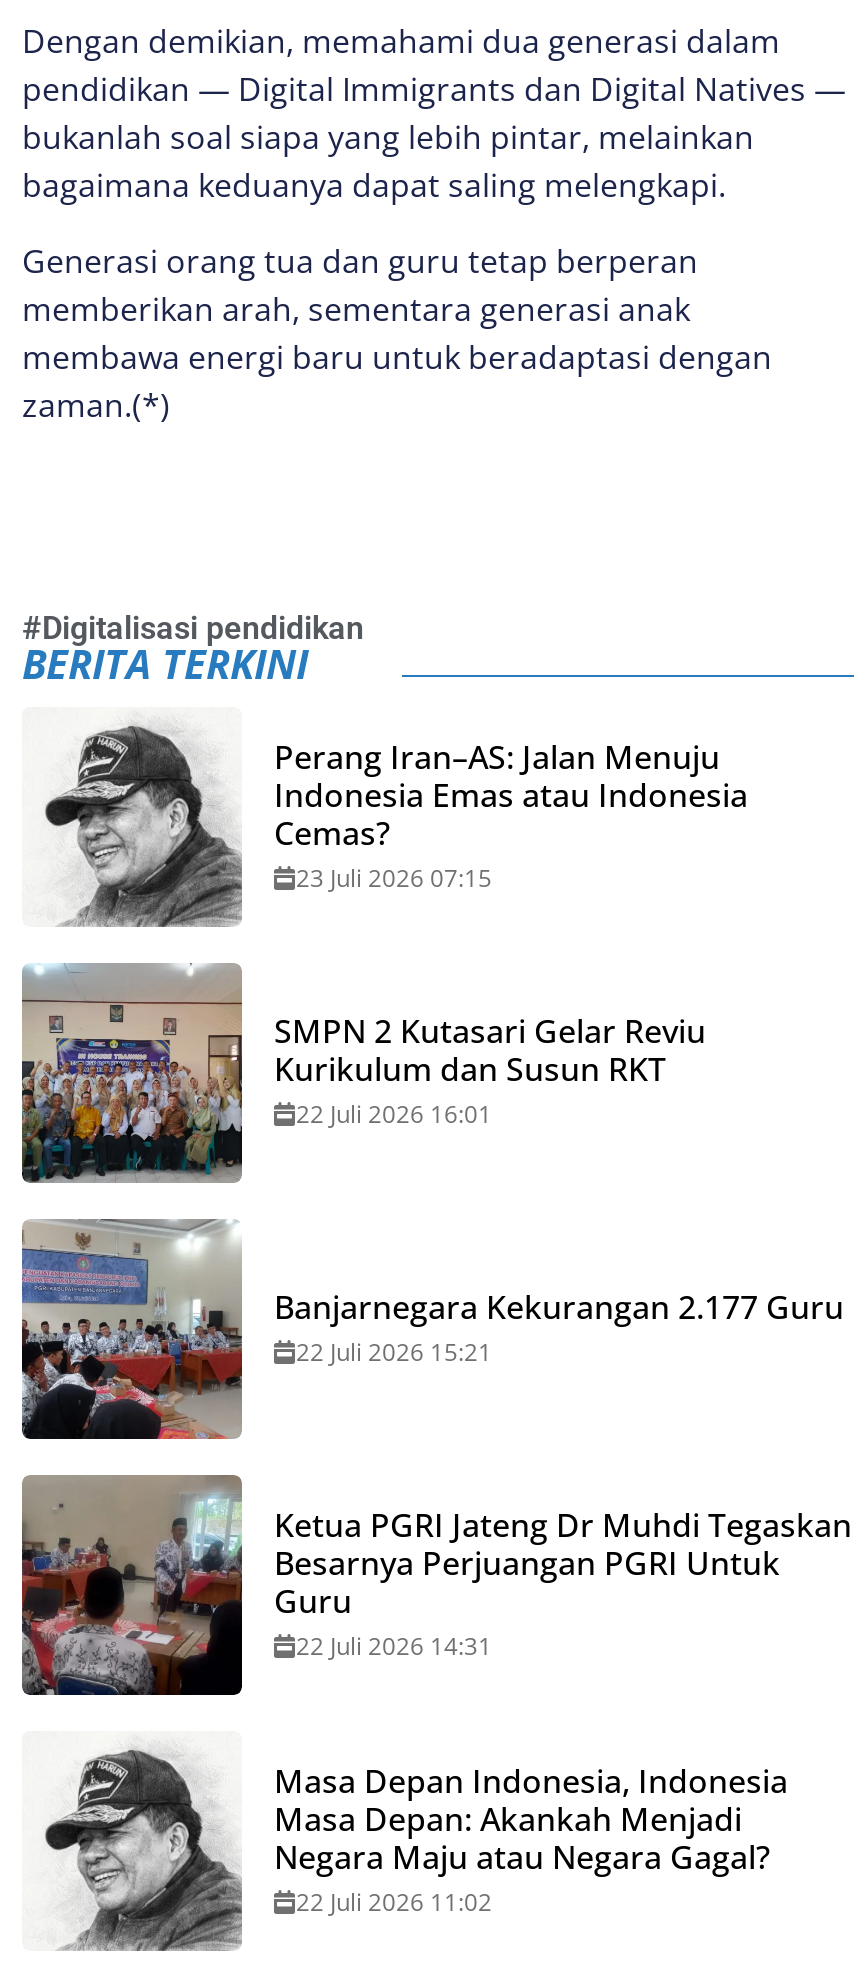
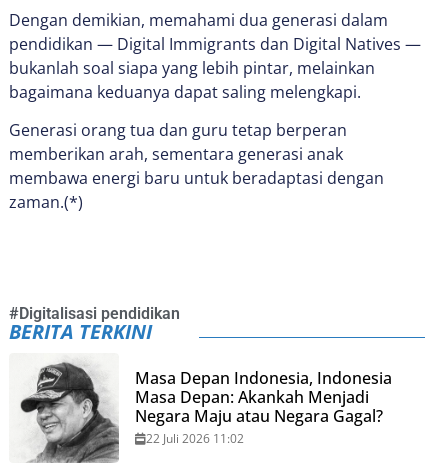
[274,734,748,894] Perang Iran–AS: Jalan Menuju | Indonesia Emas atau Indonesia | Cemas? | 23 Juli 2026 07:15 -> none
[20,963,706,1185] [image] | SMPN 2 Kutasari Gelar Reviu | Kurikulum dan Susun RKT | 22 Juli 2026 16:01 -> none
[20,1217,844,1441] [image] | Banjarnegara Kekurangan 2.177 Guru | 22 Juli 2026 15:21 -> none
[20,1473,852,1697] [image] | Ketua PGRI Jateng Dr Muhdi Tegaskan | Besarnya Perjuangan PGRI Untuk | Guru | 22 Juli 2026 14:31 -> none

